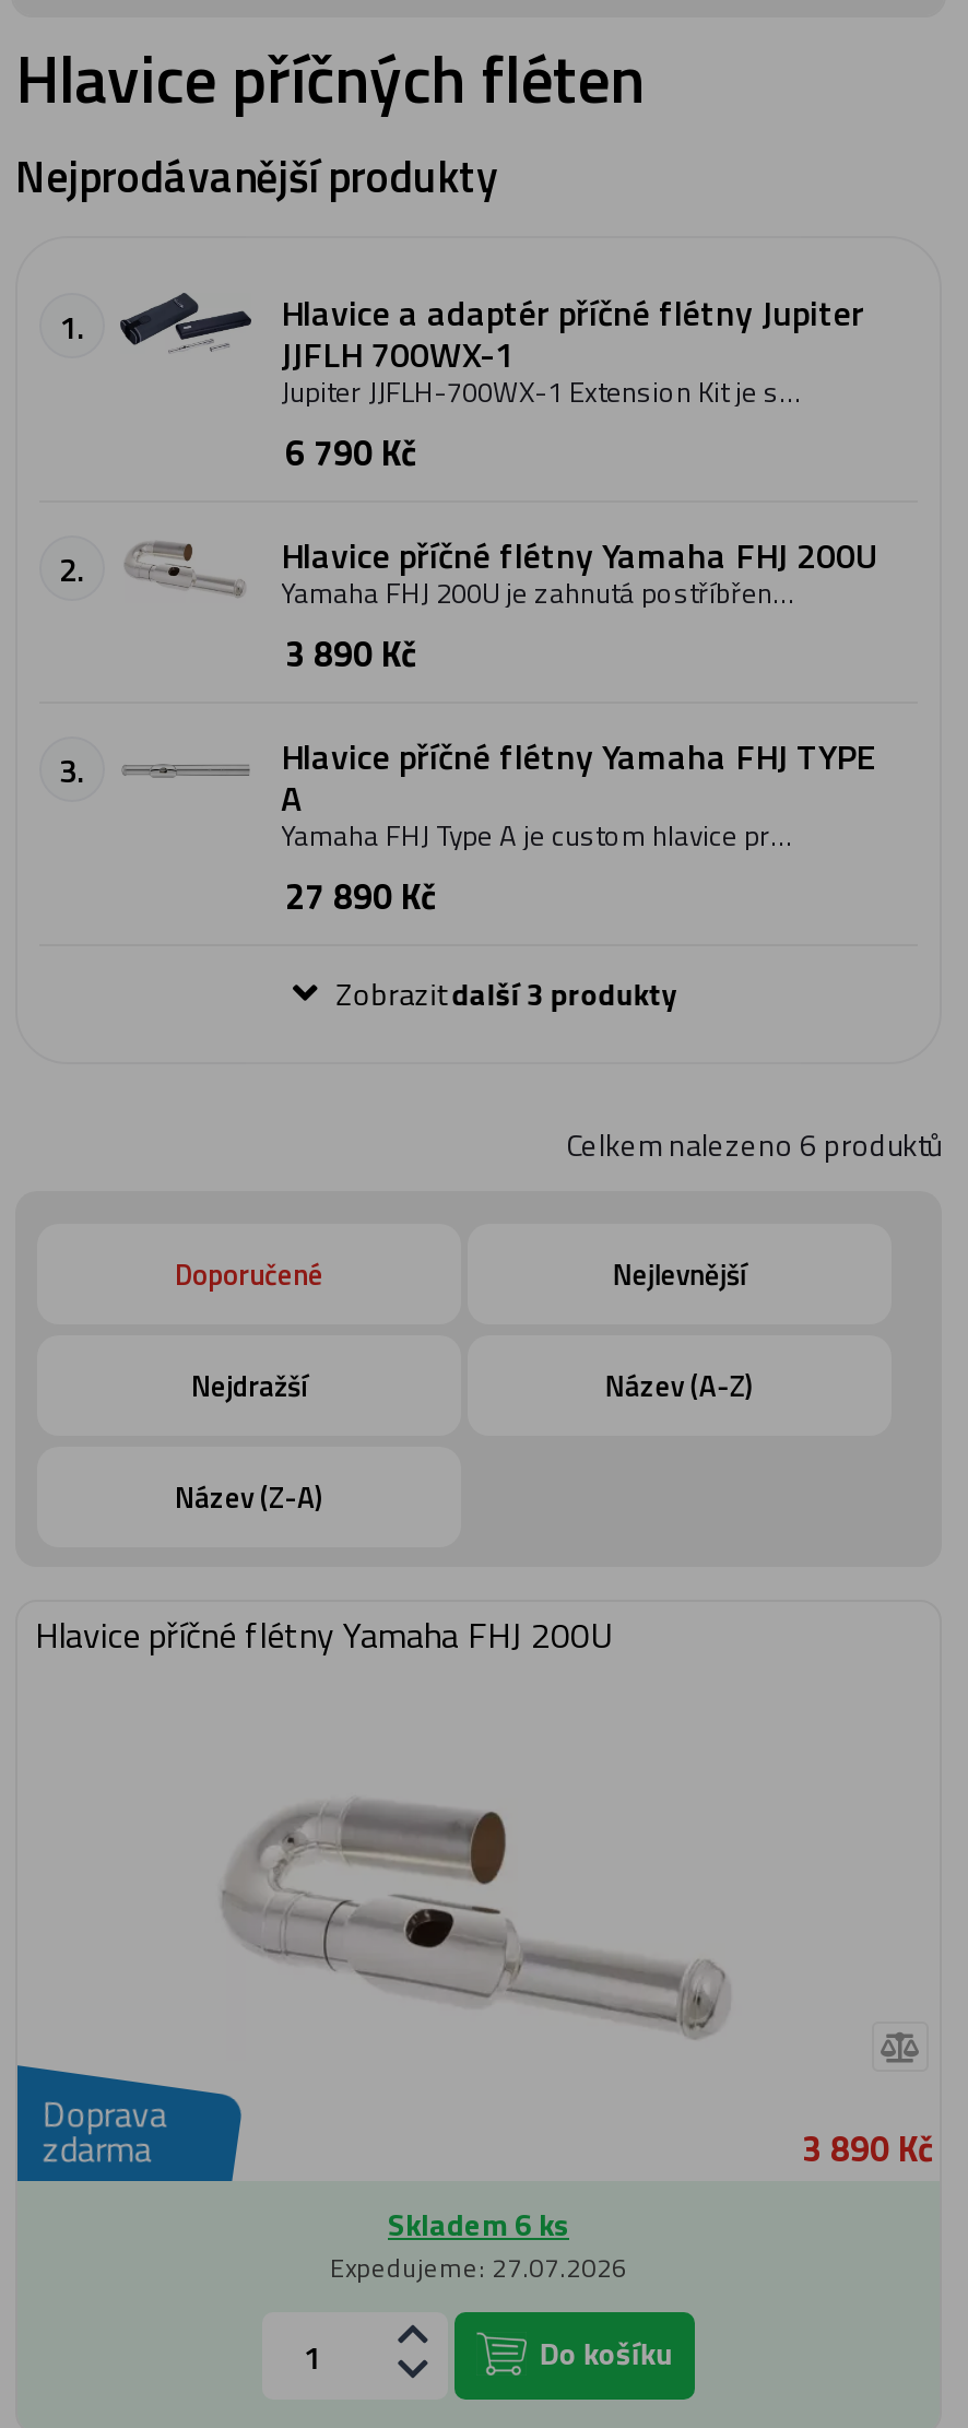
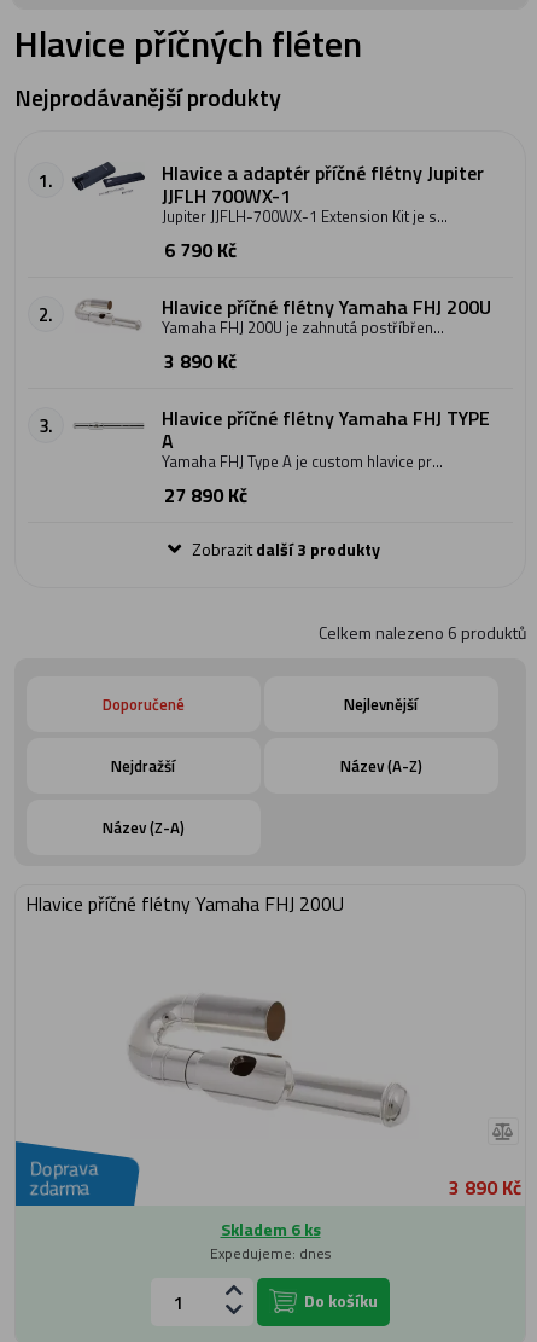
[330,2247,627,2288] Expedujeme: 27.07.2026 -> [210,1242,331,1265] Expedujeme: dnes

